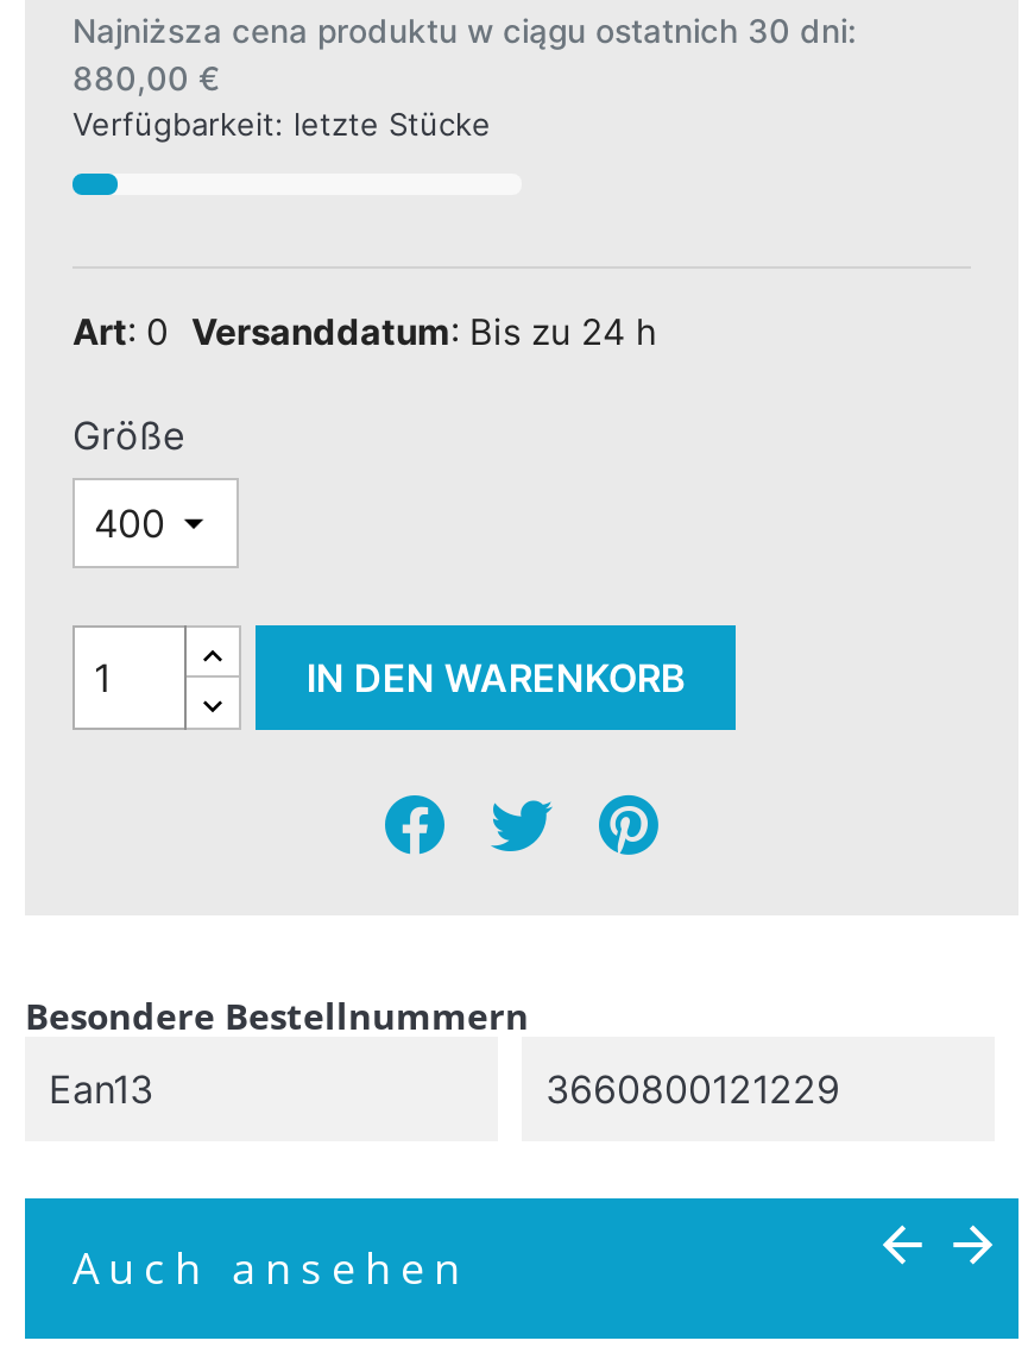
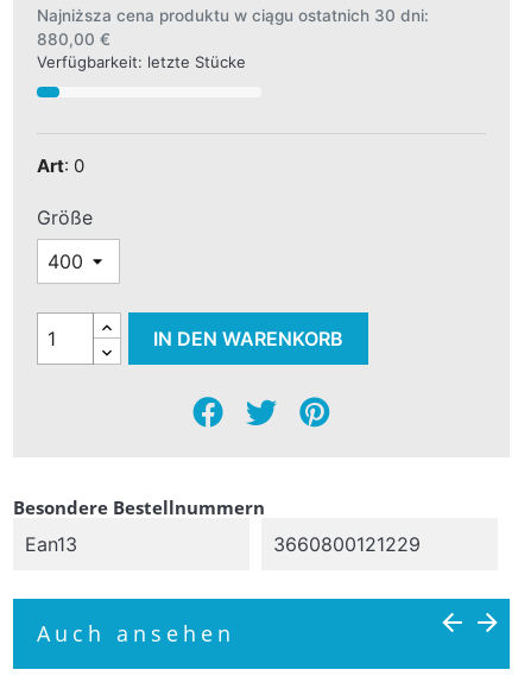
[72,309,657,354] Art: 0 Versanddatum: Bis zu 24 h -> [37,154,84,177] Art: 0

